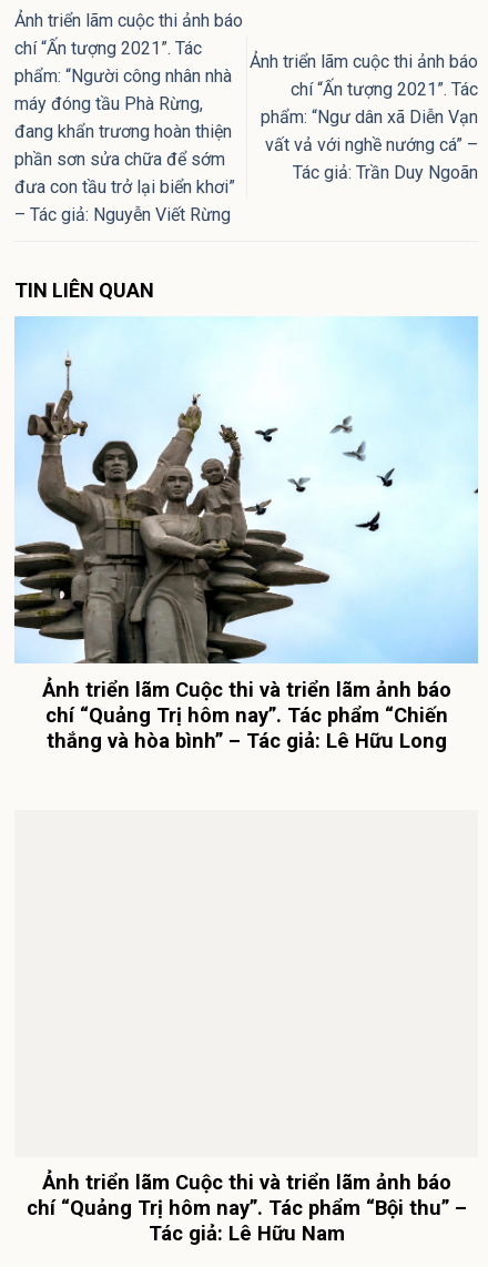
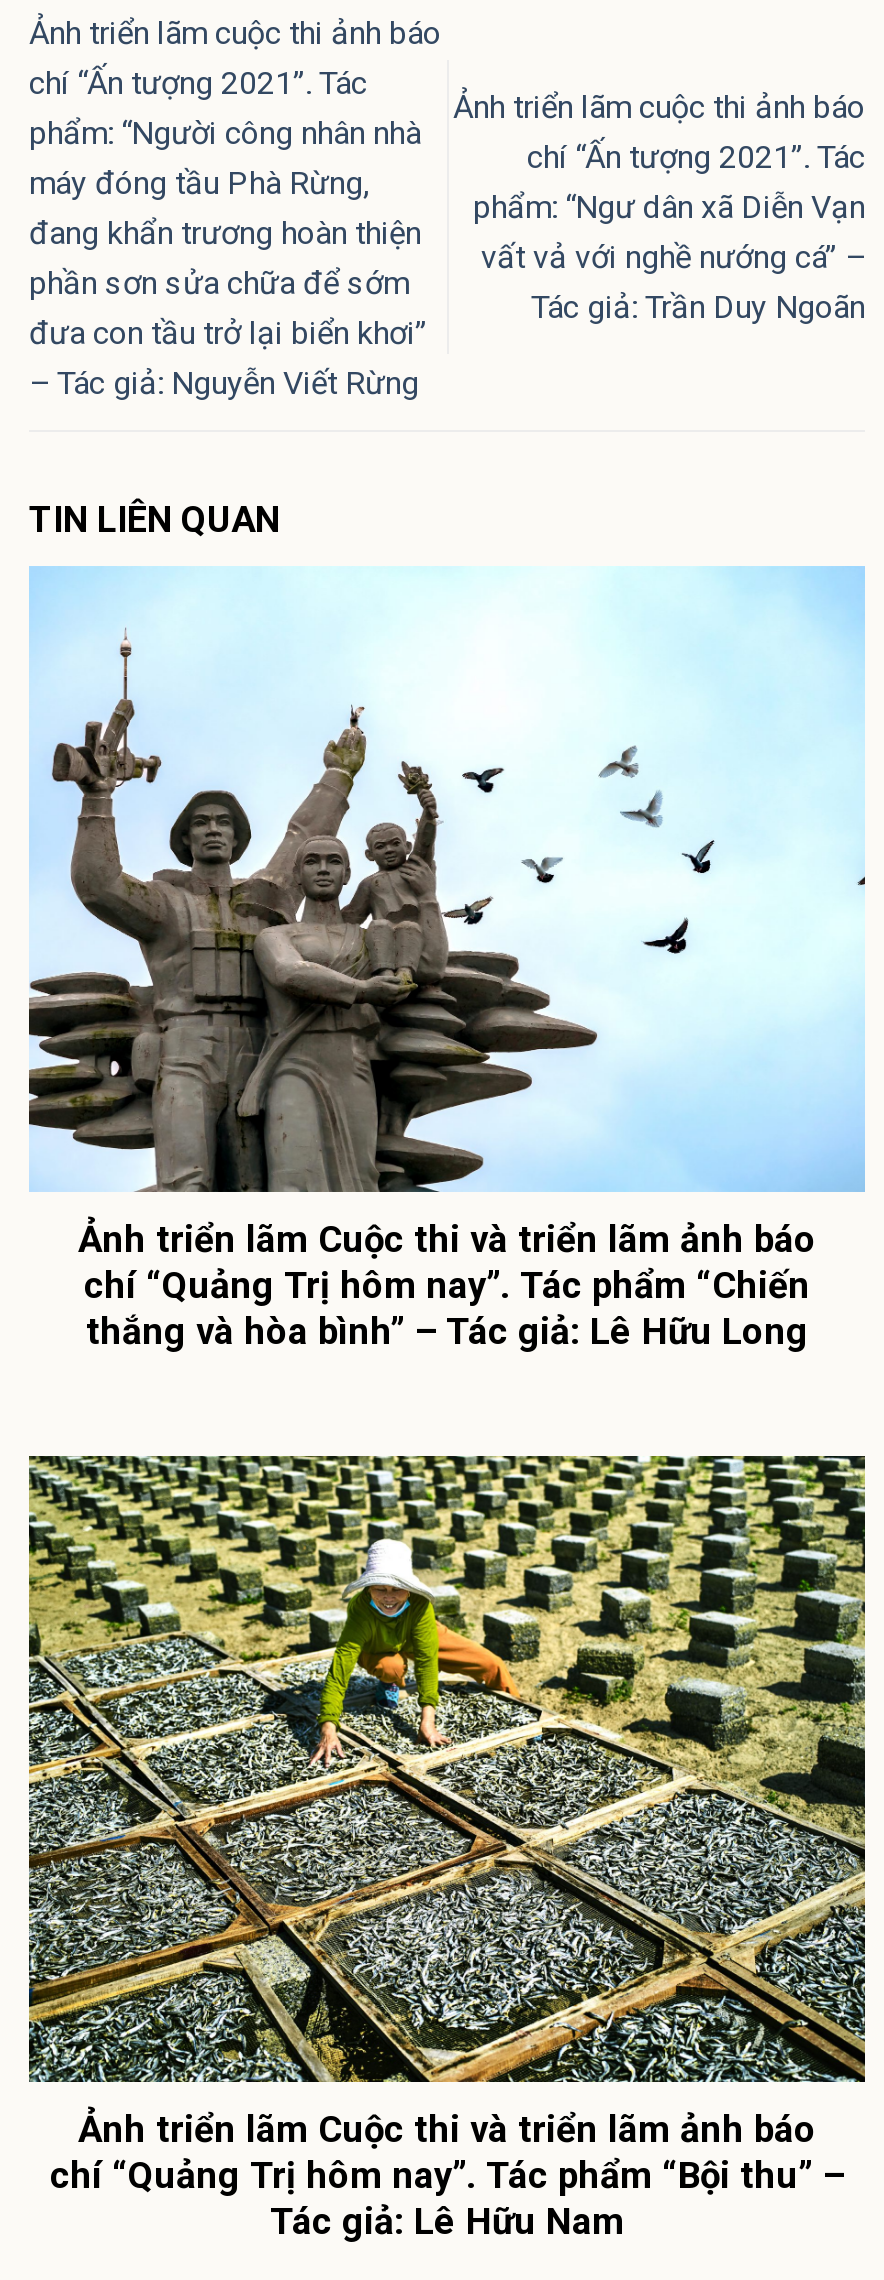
none -> [27,1454,867,2084] [image]

